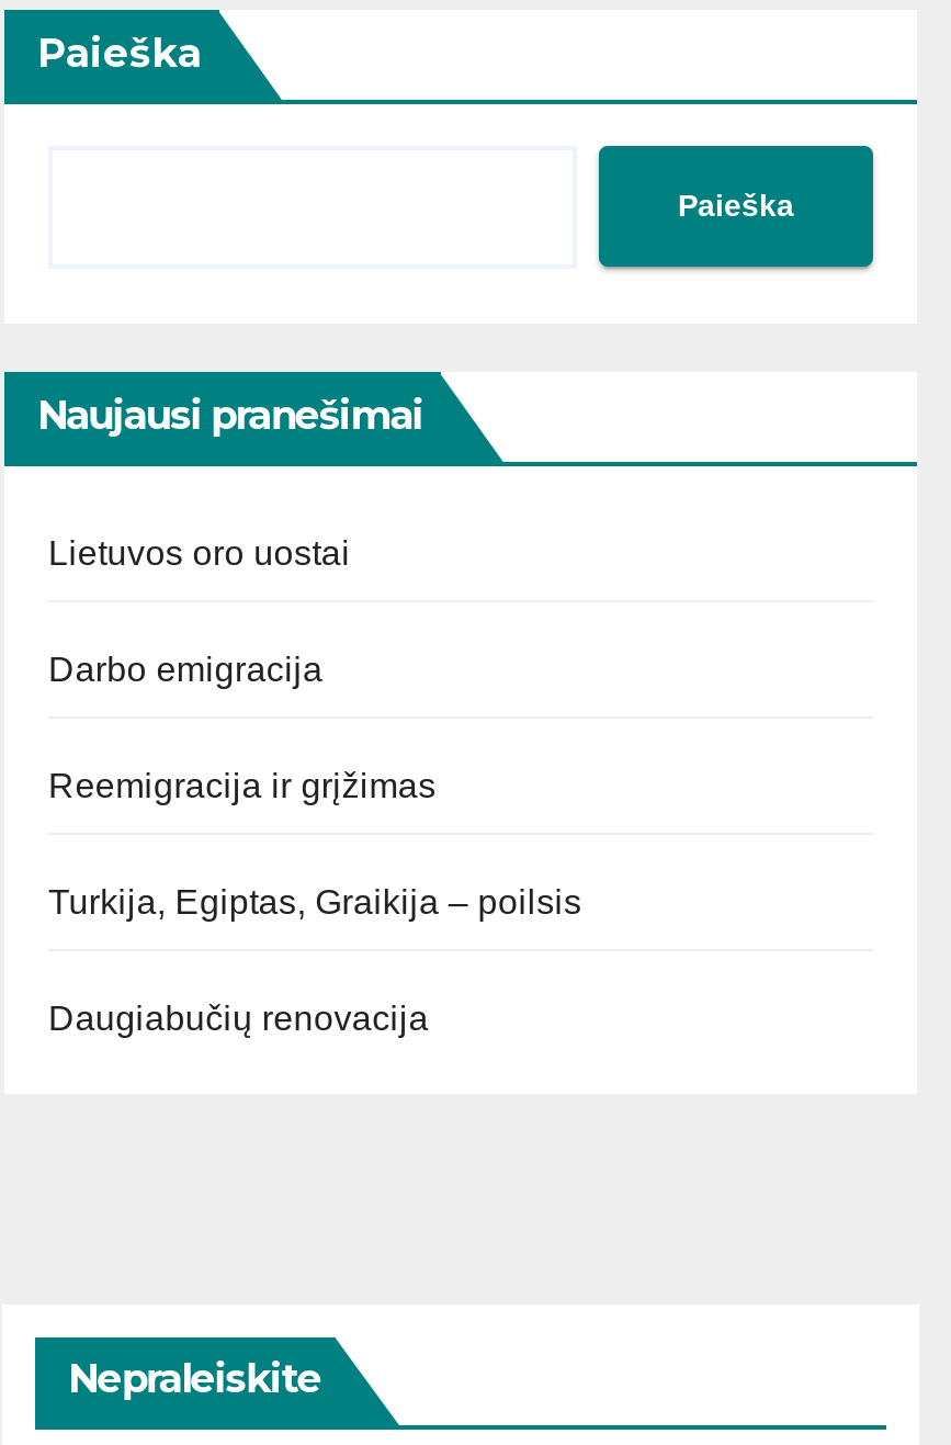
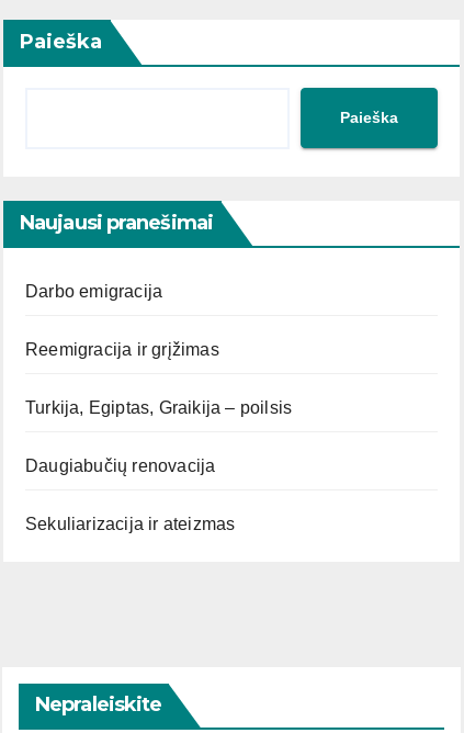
[48,533,351,571] Lietuvos oro uostai -> none
moved [48,650,582,1036] -> [25,282,292,475]: Darbo emigracija | Reemigracija ir grįžimas | Turkija, Egiptas, Graikija – poilsis | Daugiabučių renovacija
none -> [25,515,235,533] Sekuliarizacija ir ateizmas

